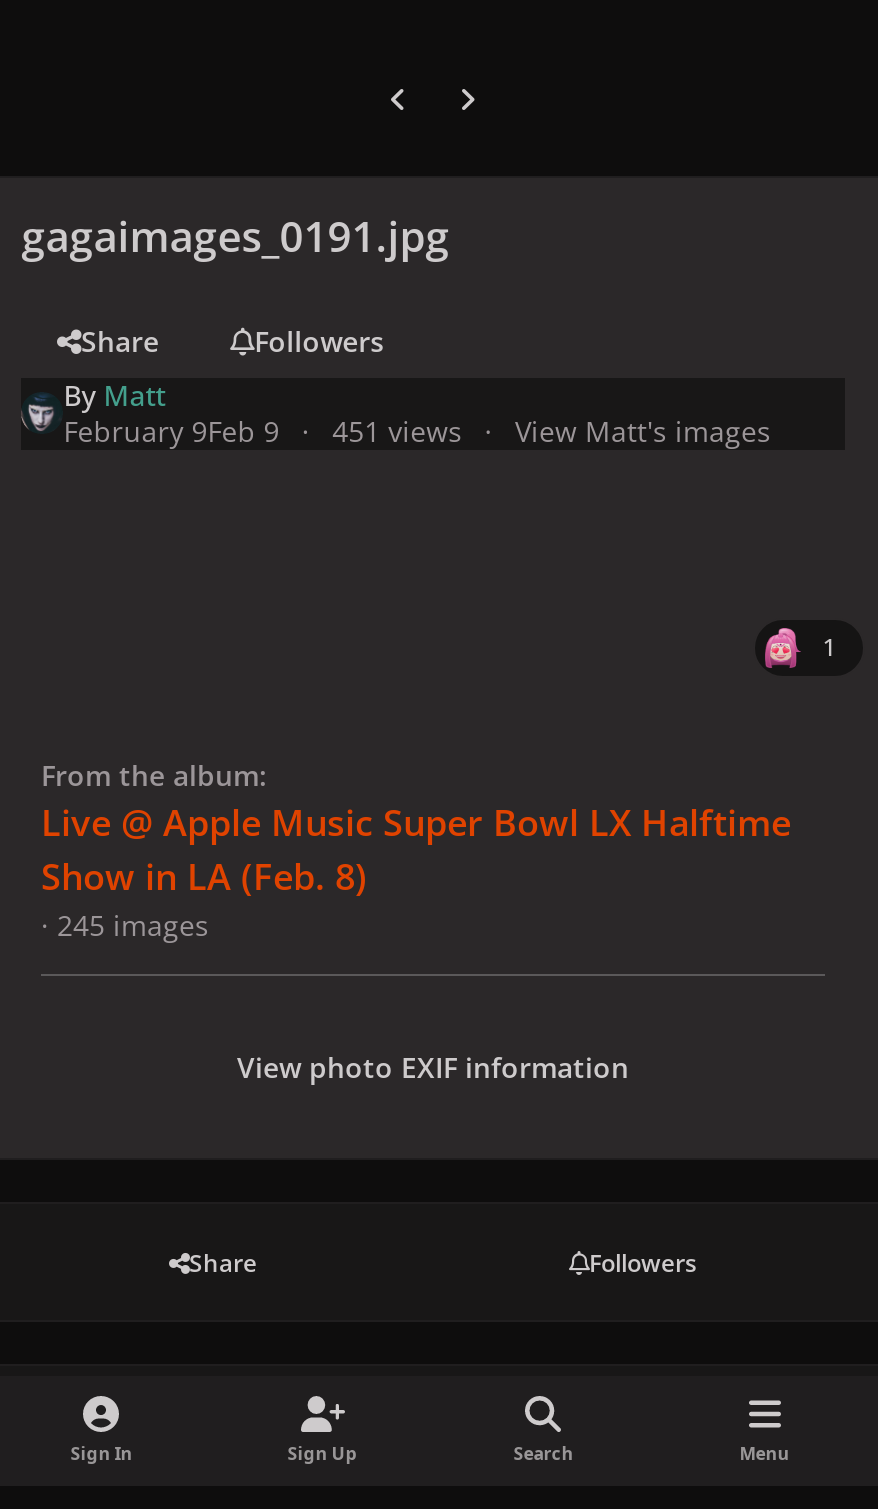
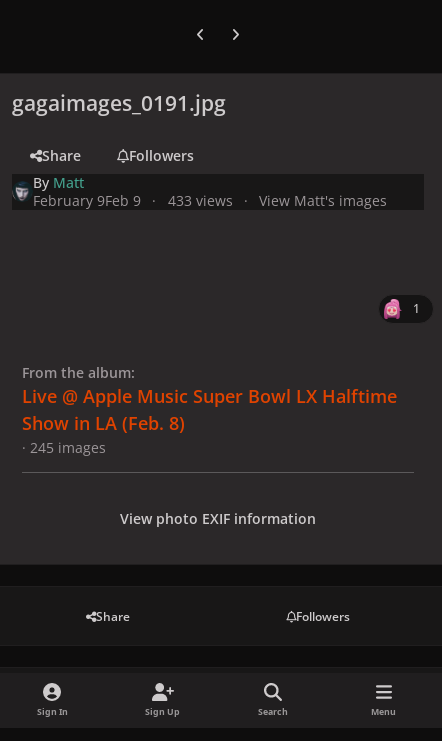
[63,411,771,449] February 9Feb 9 451 views View Matt's images -> [33,190,387,209] February 9Feb 9 433 views View Matt's images

